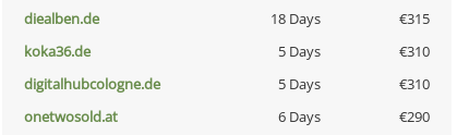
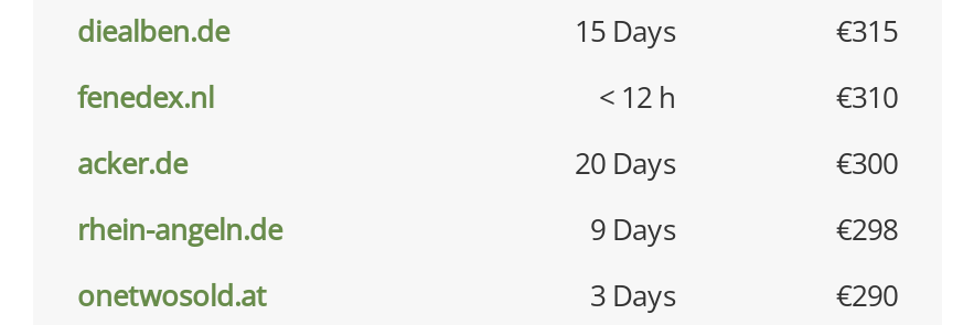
[270,8,320,28] 18 Days -> [575,10,676,50] 15 Days
[24,41,320,60] koka36.de | 5 Days -> [77,76,676,116] fenedex.nl | < 12 h
[24,73,430,93] digitalhubcologne.de | 5 Days | €310 -> [77,142,898,248] acker.de | 20 Days | €300 | rhein-angeln.de | 9 Days | €298
[278,106,320,126] 6 Days -> [590,274,676,314] 3 Days

